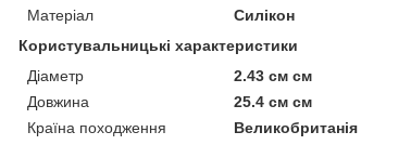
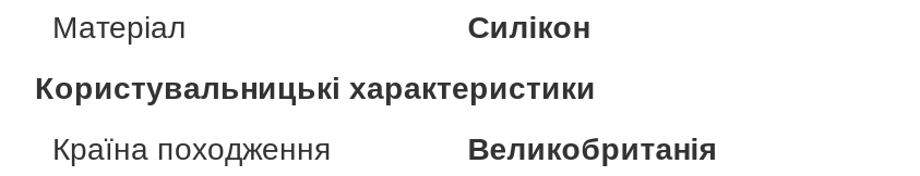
[27,67,312,110] Діаметр | 2.43 см см | Довжина | 25.4 см см -> none

